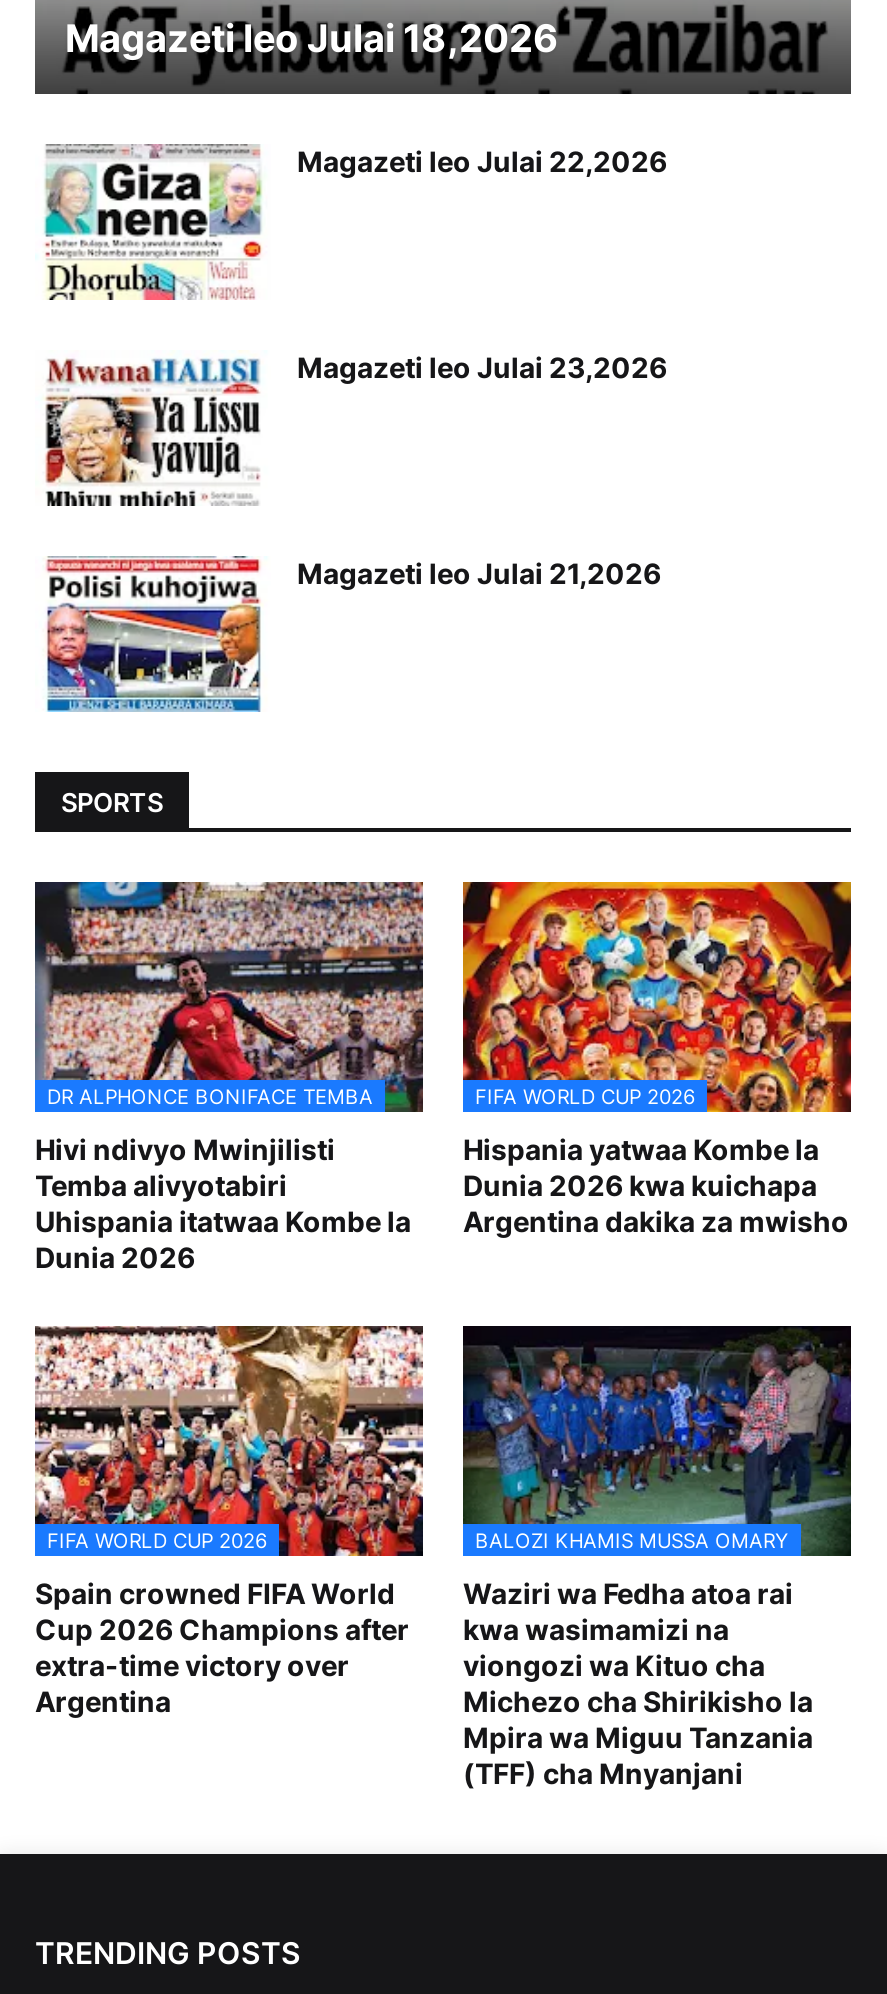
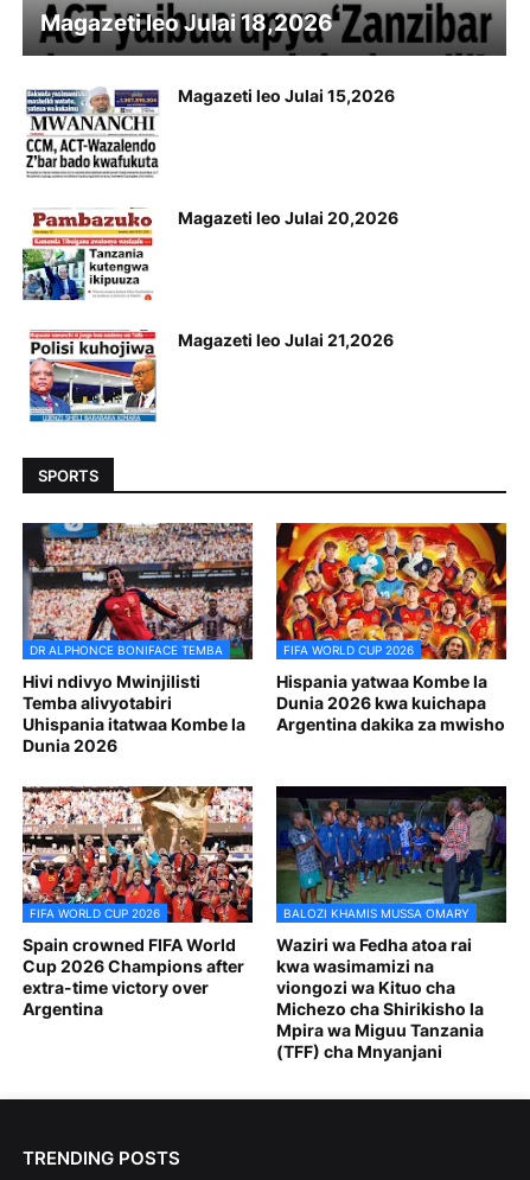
[41,142,667,302] [image] | Magazeti leo Julai 22,2026 -> [25,85,395,178] [image] | Magazeti leo Julai 15,2026
[35,350,667,508] [image] | Magazeti leo Julai 23,2026 -> [21,206,398,301] [image] | Magazeti leo Julai 20,2026

